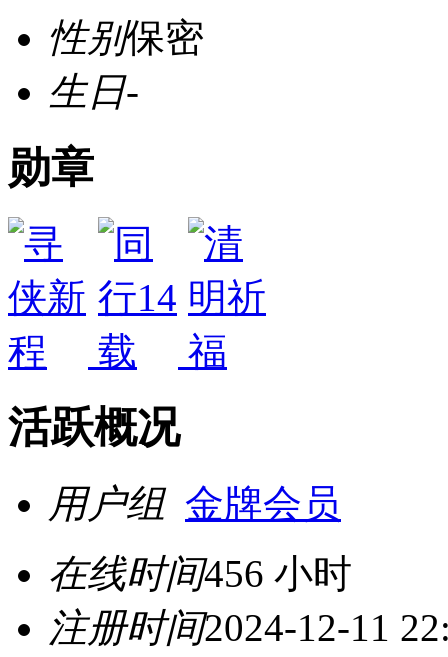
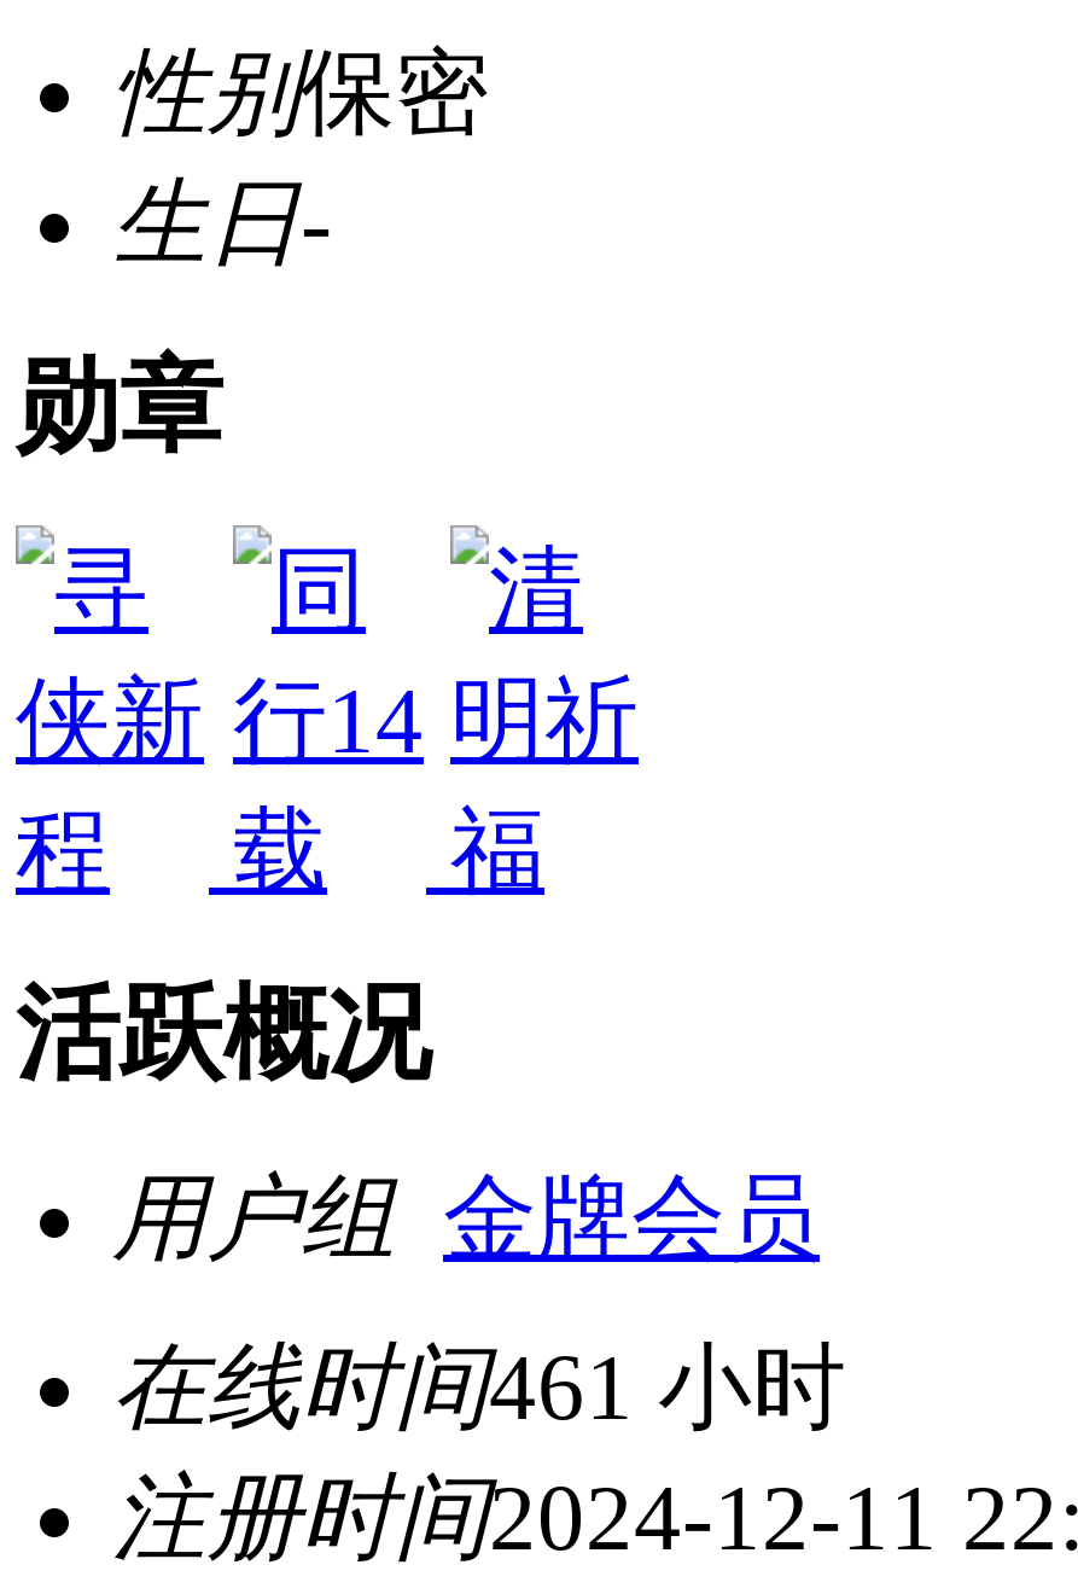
[48,552,352,595] 在线时间456 小时 -> [112,1335,846,1438] 在线时间461 小时

